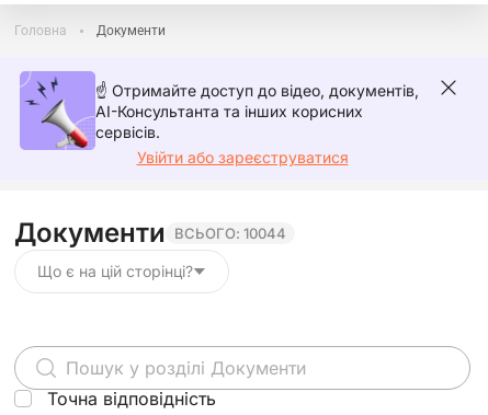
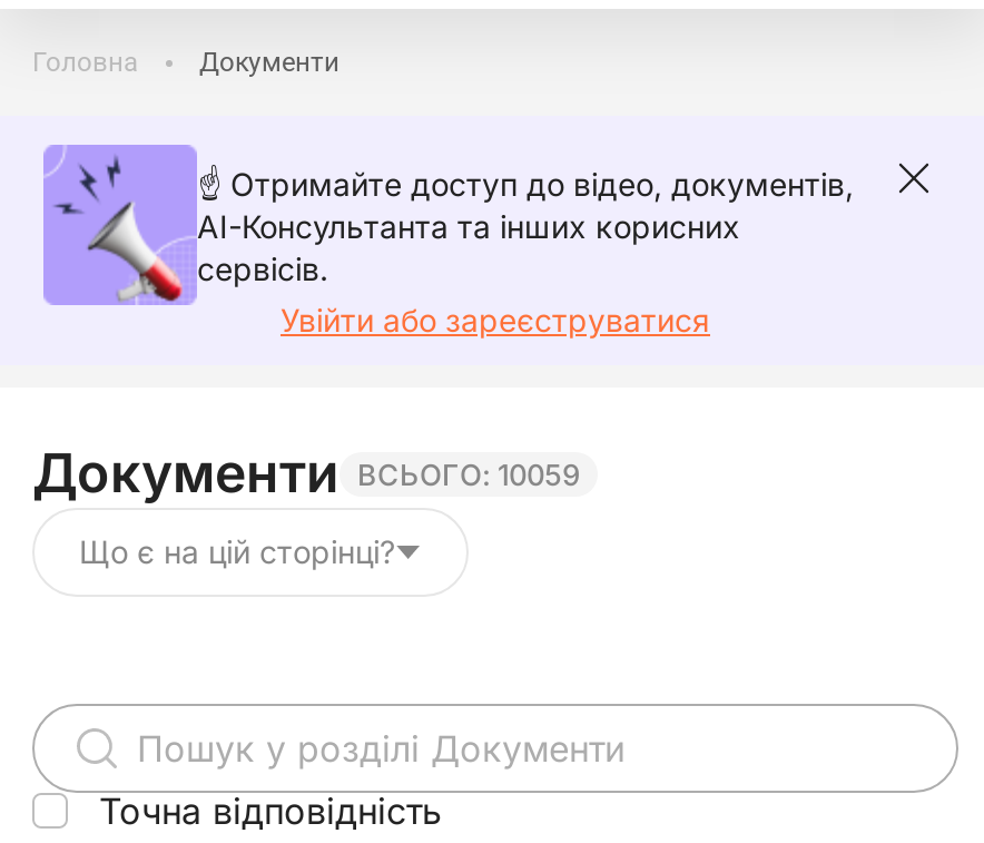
[14,217,286,249] Документи ВСЬОГО: 10044 -> [32,441,580,506] Документи ВСЬОГО: 10059

